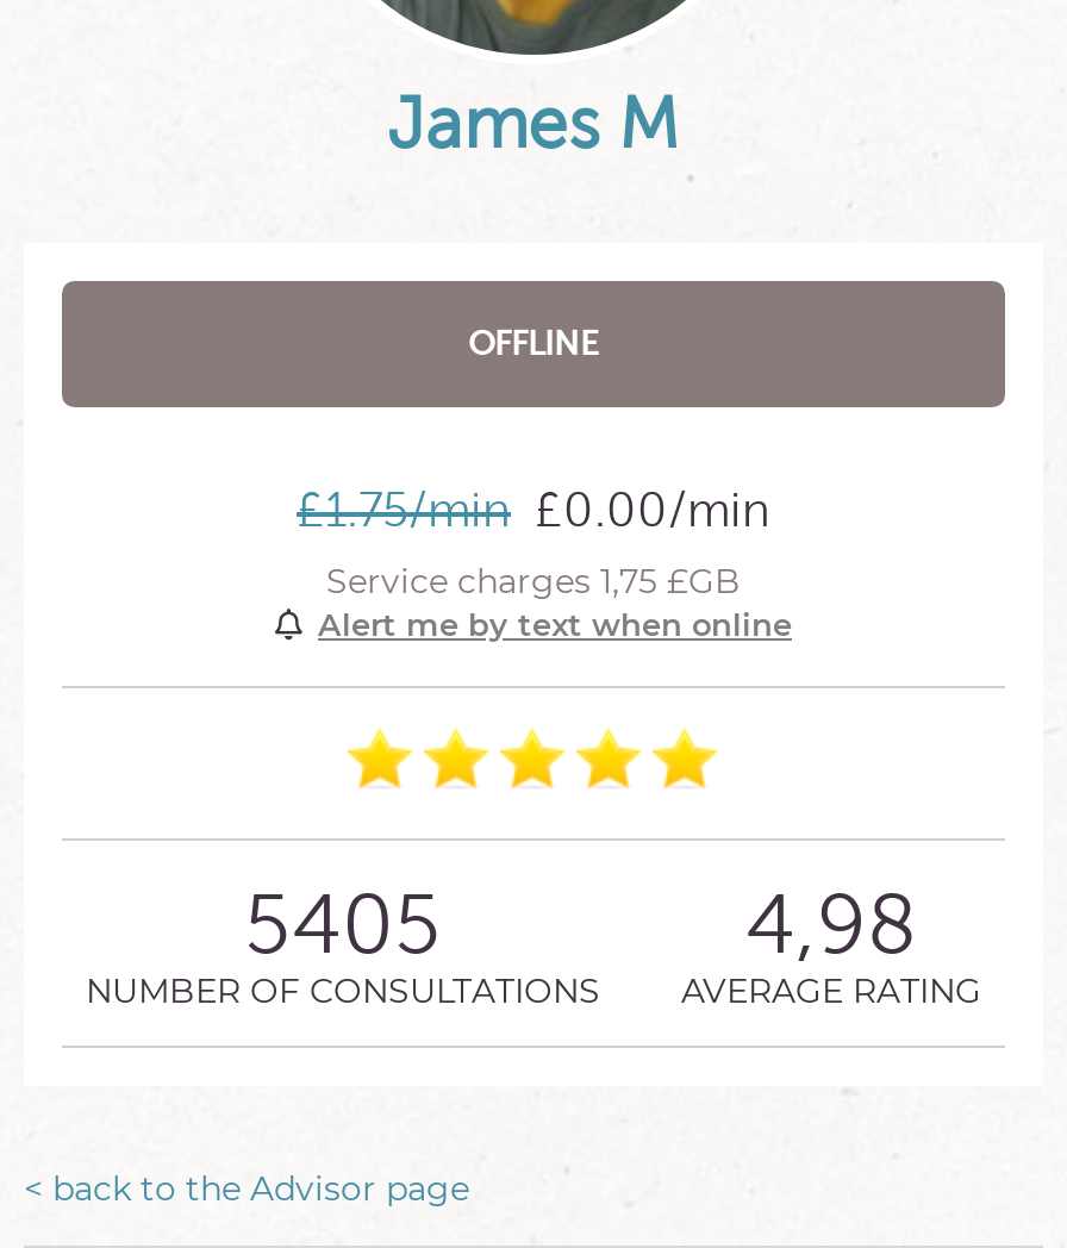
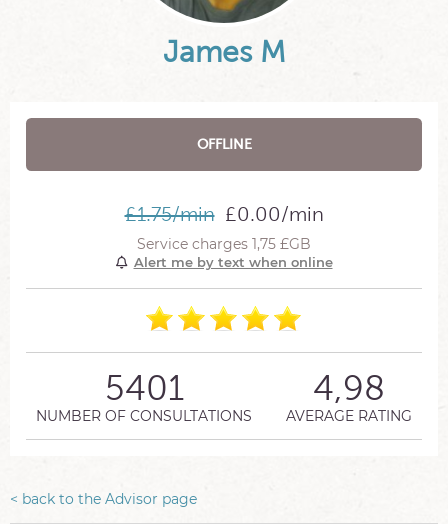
[244,876,442,969] 5405 -> [104,368,183,407] 5401

